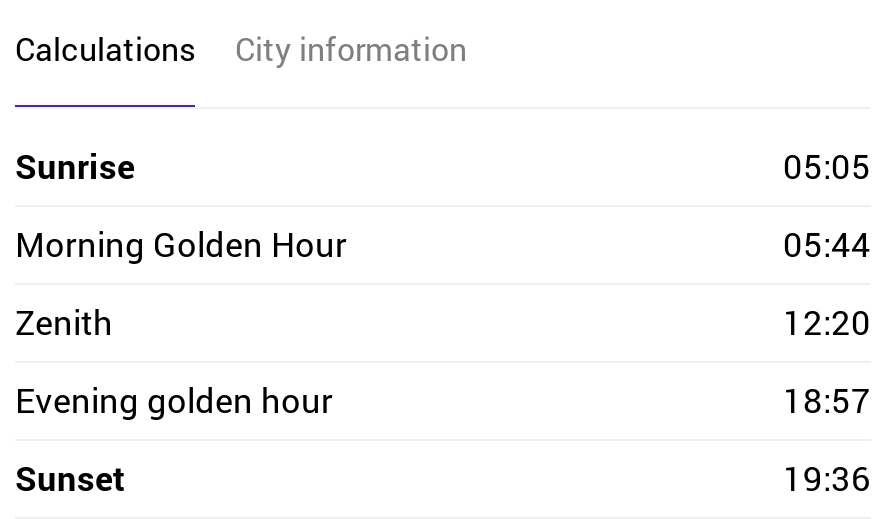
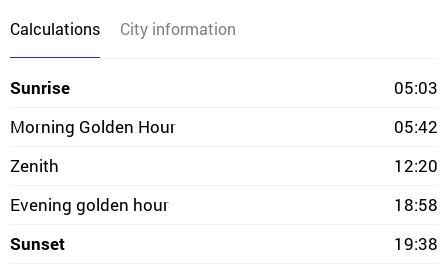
[783,143,871,189] 05:05 -> [394,76,438,99] 05:03
[783,221,871,267] 05:44 -> [394,115,438,138] 05:42
[783,377,871,423] 18:57 -> [394,193,438,216] 18:58
[783,455,871,501] 19:36 -> [394,232,438,255] 19:38

